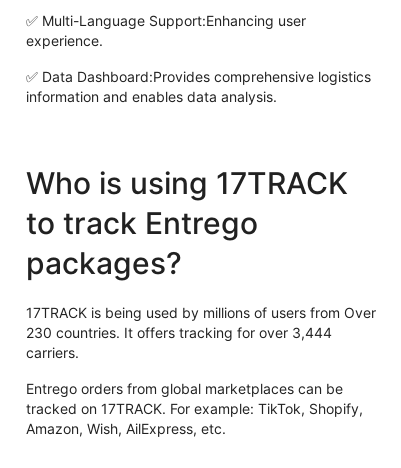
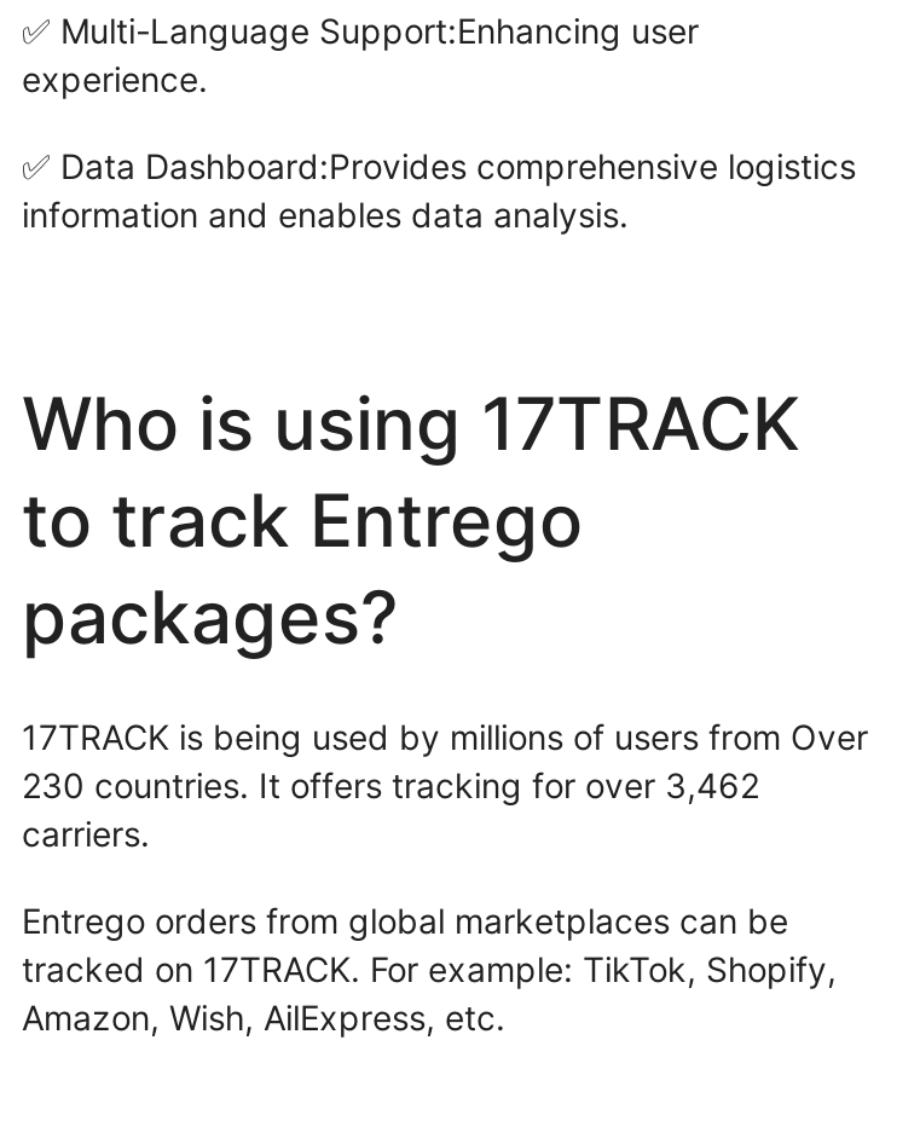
[26,324,332,341] 230 countries. It offers tracking for over 3,444 -> [22,765,759,806] 230 countries. It offers tracking for over 3,462

